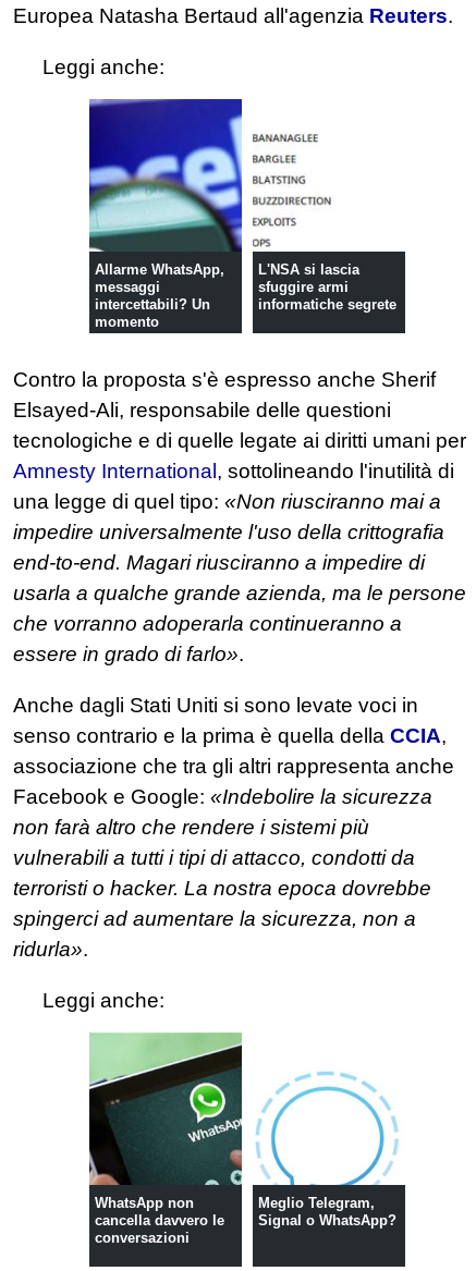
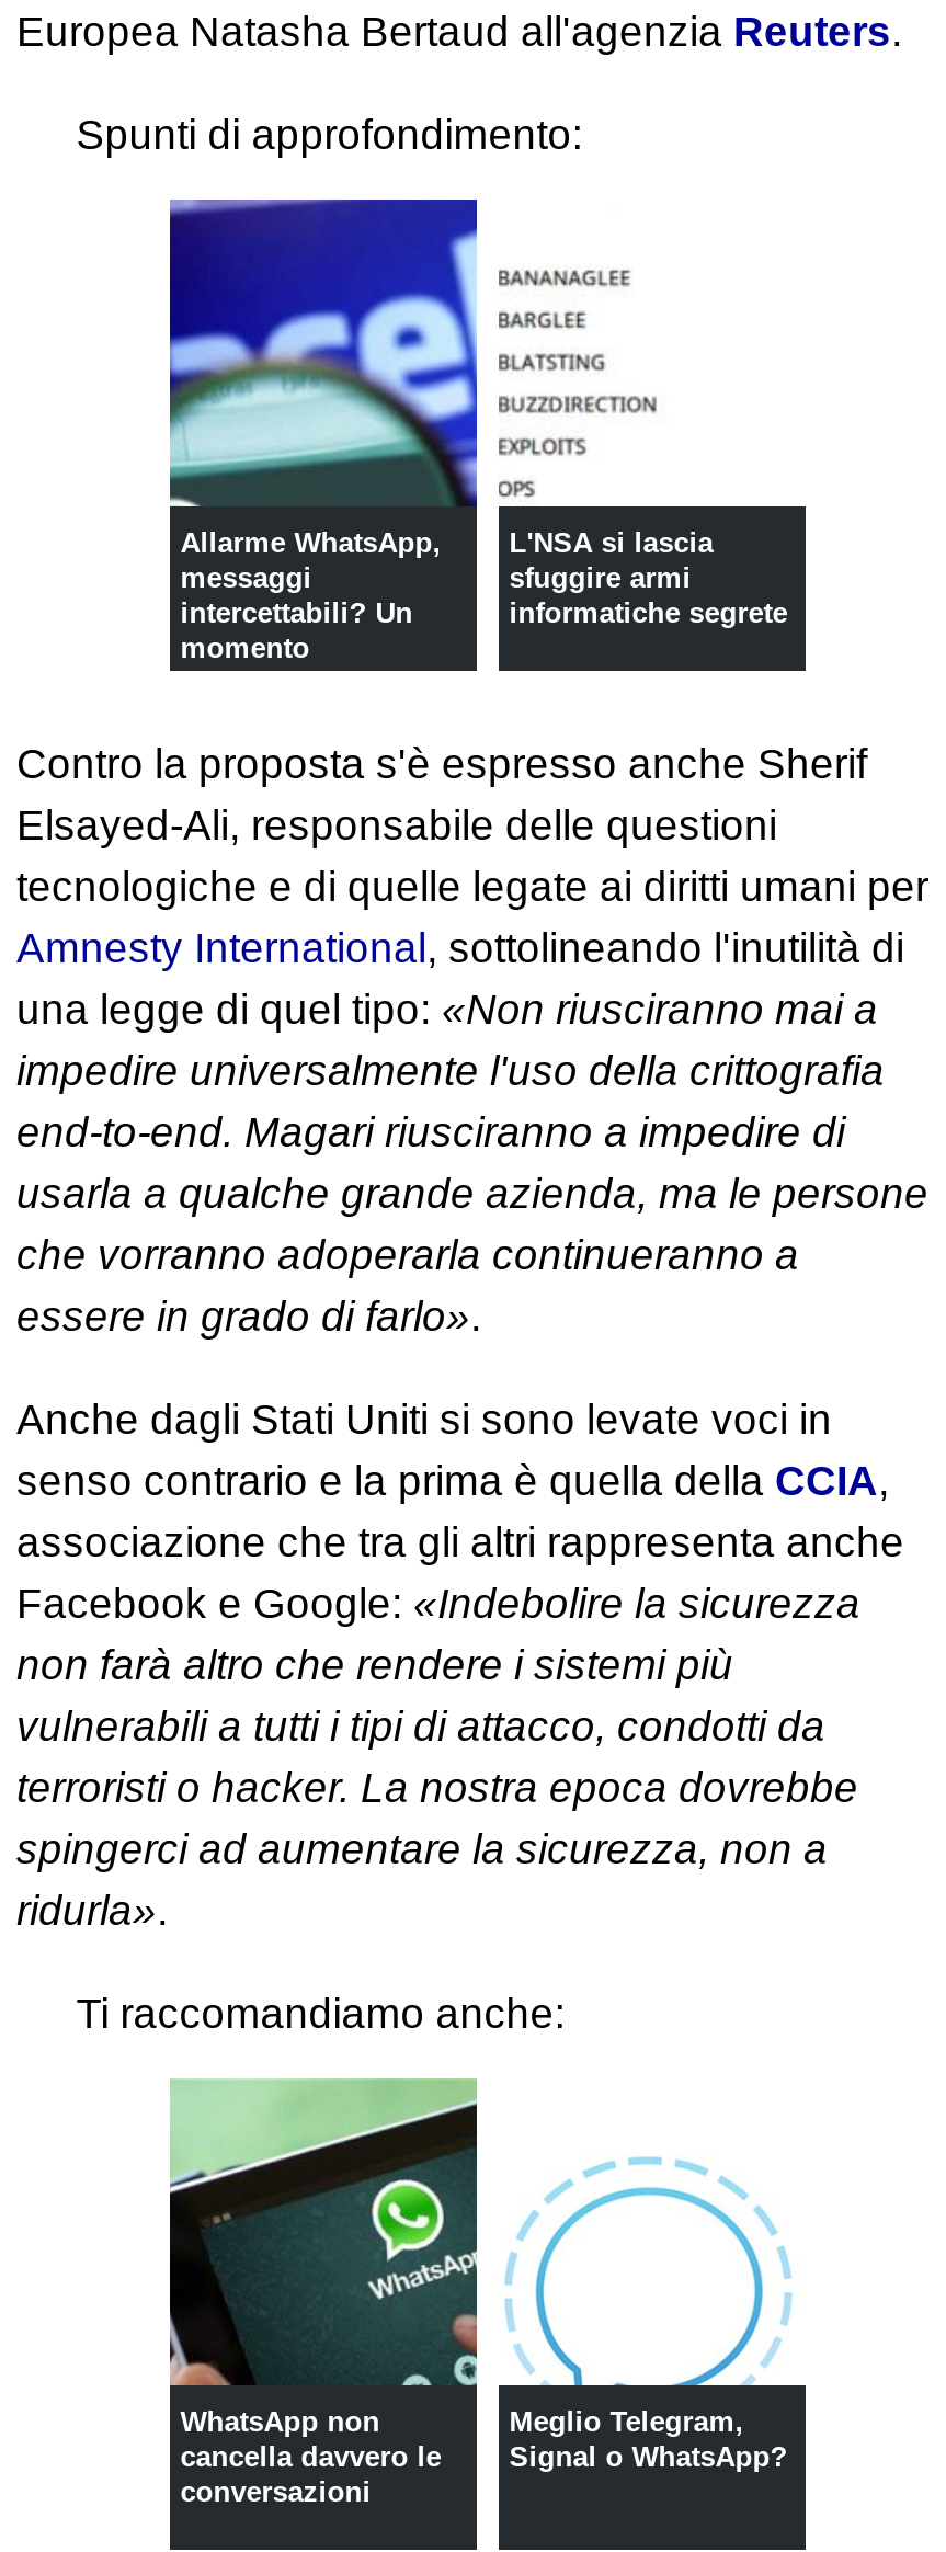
[43,55,165,78] Leggi anche: -> [76,111,583,157] Spunti di approfondimento:
[43,989,165,1012] Leggi anche: -> [76,1991,565,2037] Ti raccomandiamo anche:

